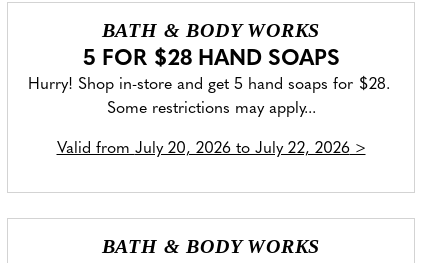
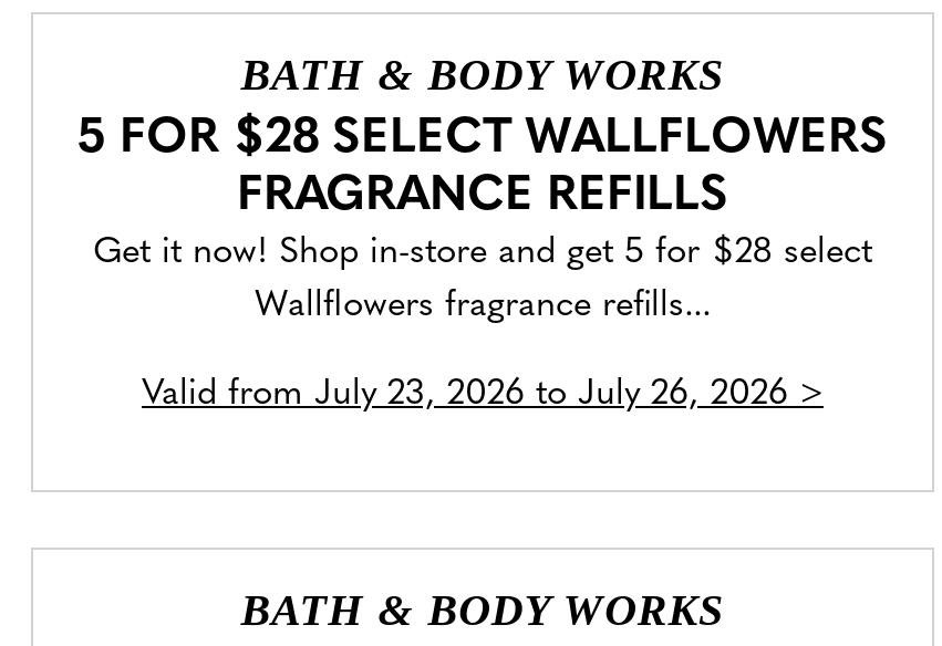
[27,49,394,93] 5 FOR $28 HAND SOAPS | Hurry! Shop in-store and get 5 hand soaps for $28. -> [77,116,888,271] 5 FOR $28 SELECT WALLFLOWERS | FRAGRANCE REFILLS | Get it now! Shop in-store and get 5 for $28 select
[106,101,315,117] Some restrictions may apply... -> [255,289,711,324] Wallflowers fragrance refills...
[56,141,365,157] Valid from July 20, 2026 to July 22, 2026 > -> [142,377,824,413] Valid from July 23, 2026 to July 26, 2026 >

